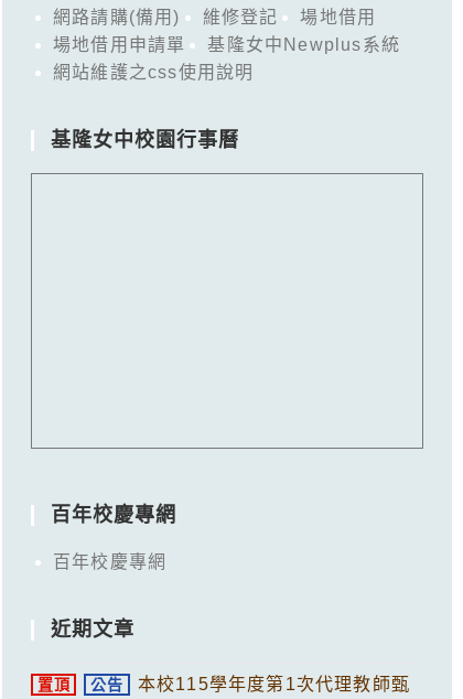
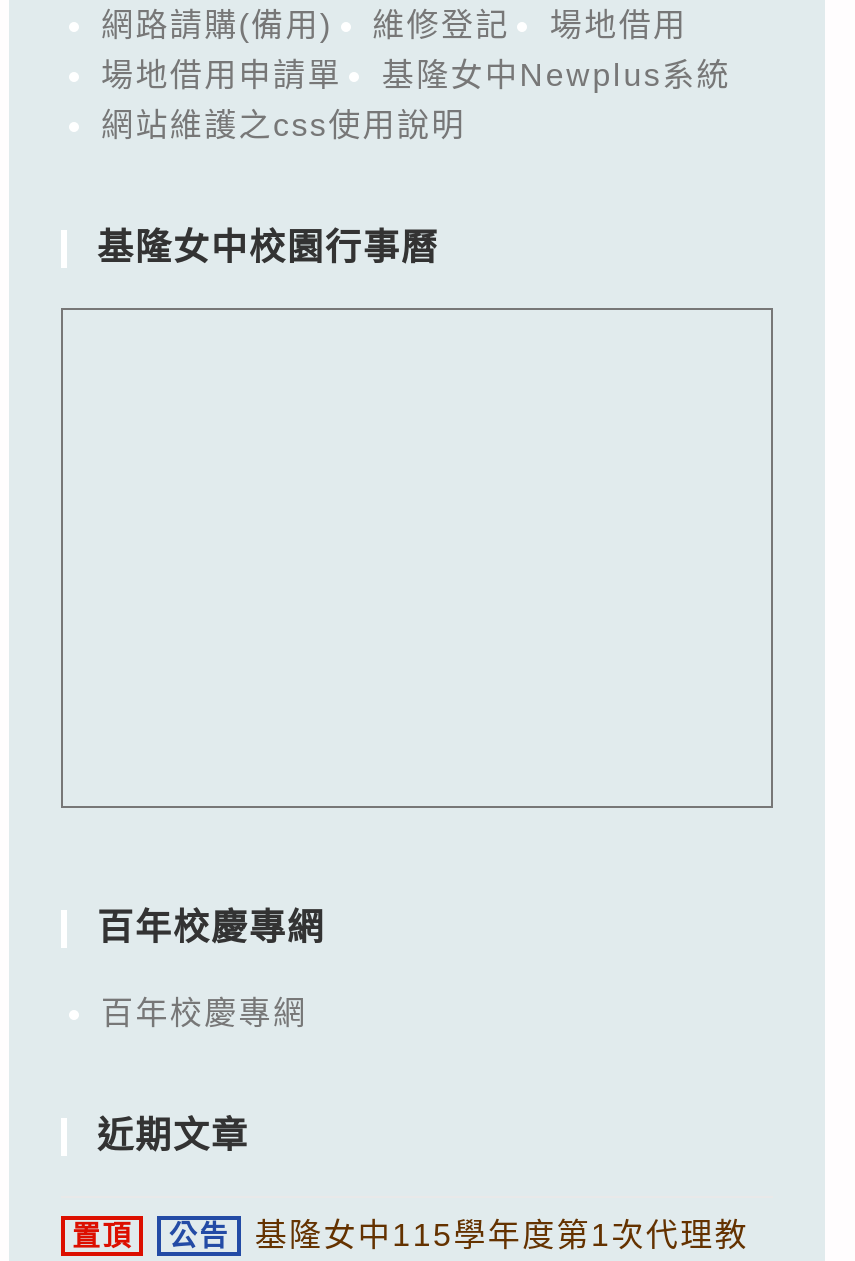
[138,674,410,693] 本校115學年度第1次代理教師甄 -> [255,1218,749,1252] 基隆女中115學年度第1次代理教

